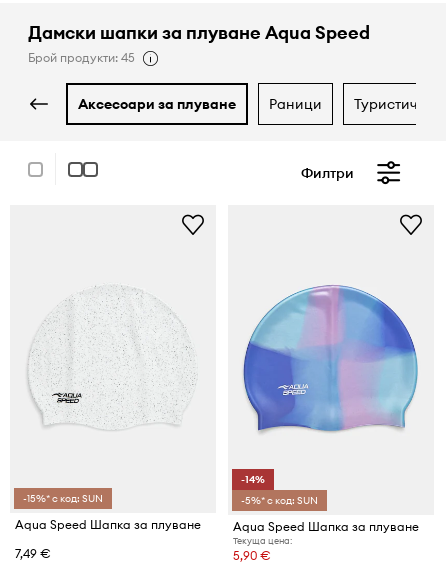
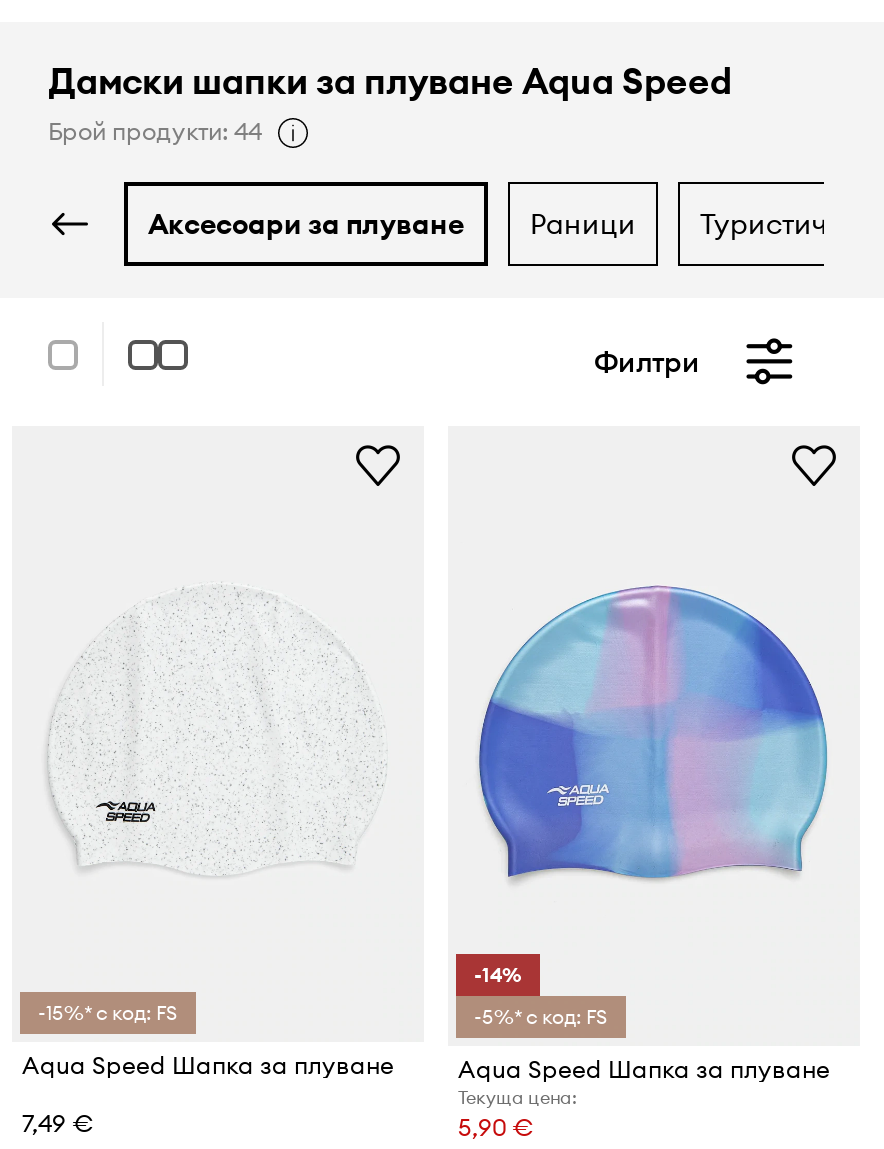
[28,50,135,65] Брой продукти: 45 -> [48,116,262,146] Брой продукти: 44
[23,492,103,505] -15%* с код: SUN -> [38,1000,178,1026] -15%* с код: FS
[241,493,318,506] -5%* с код: SUN -> [474,1004,608,1030] -5%* с код: FS

